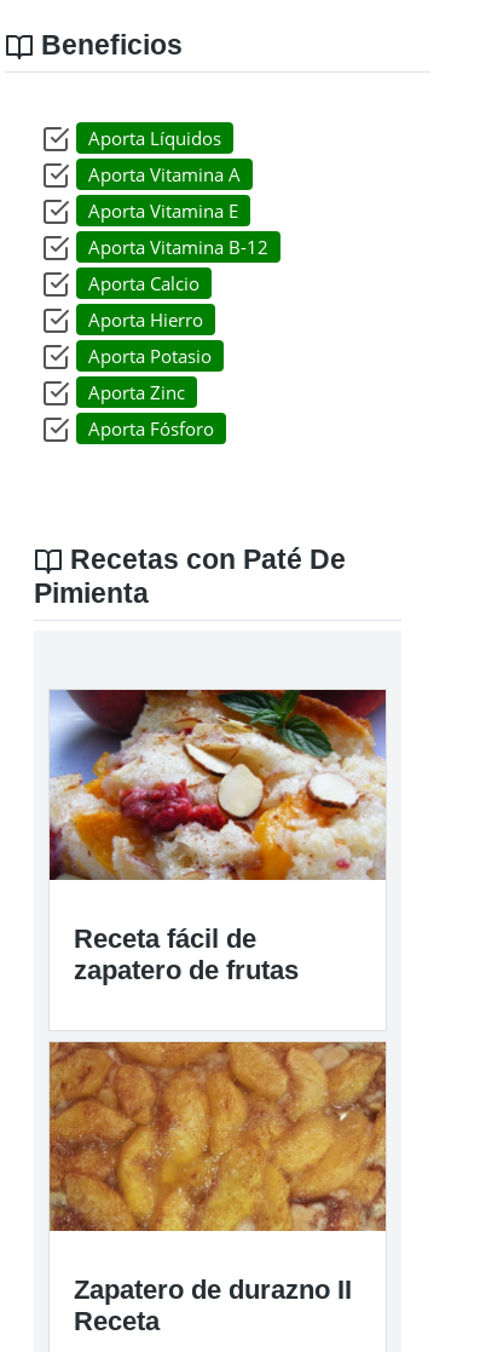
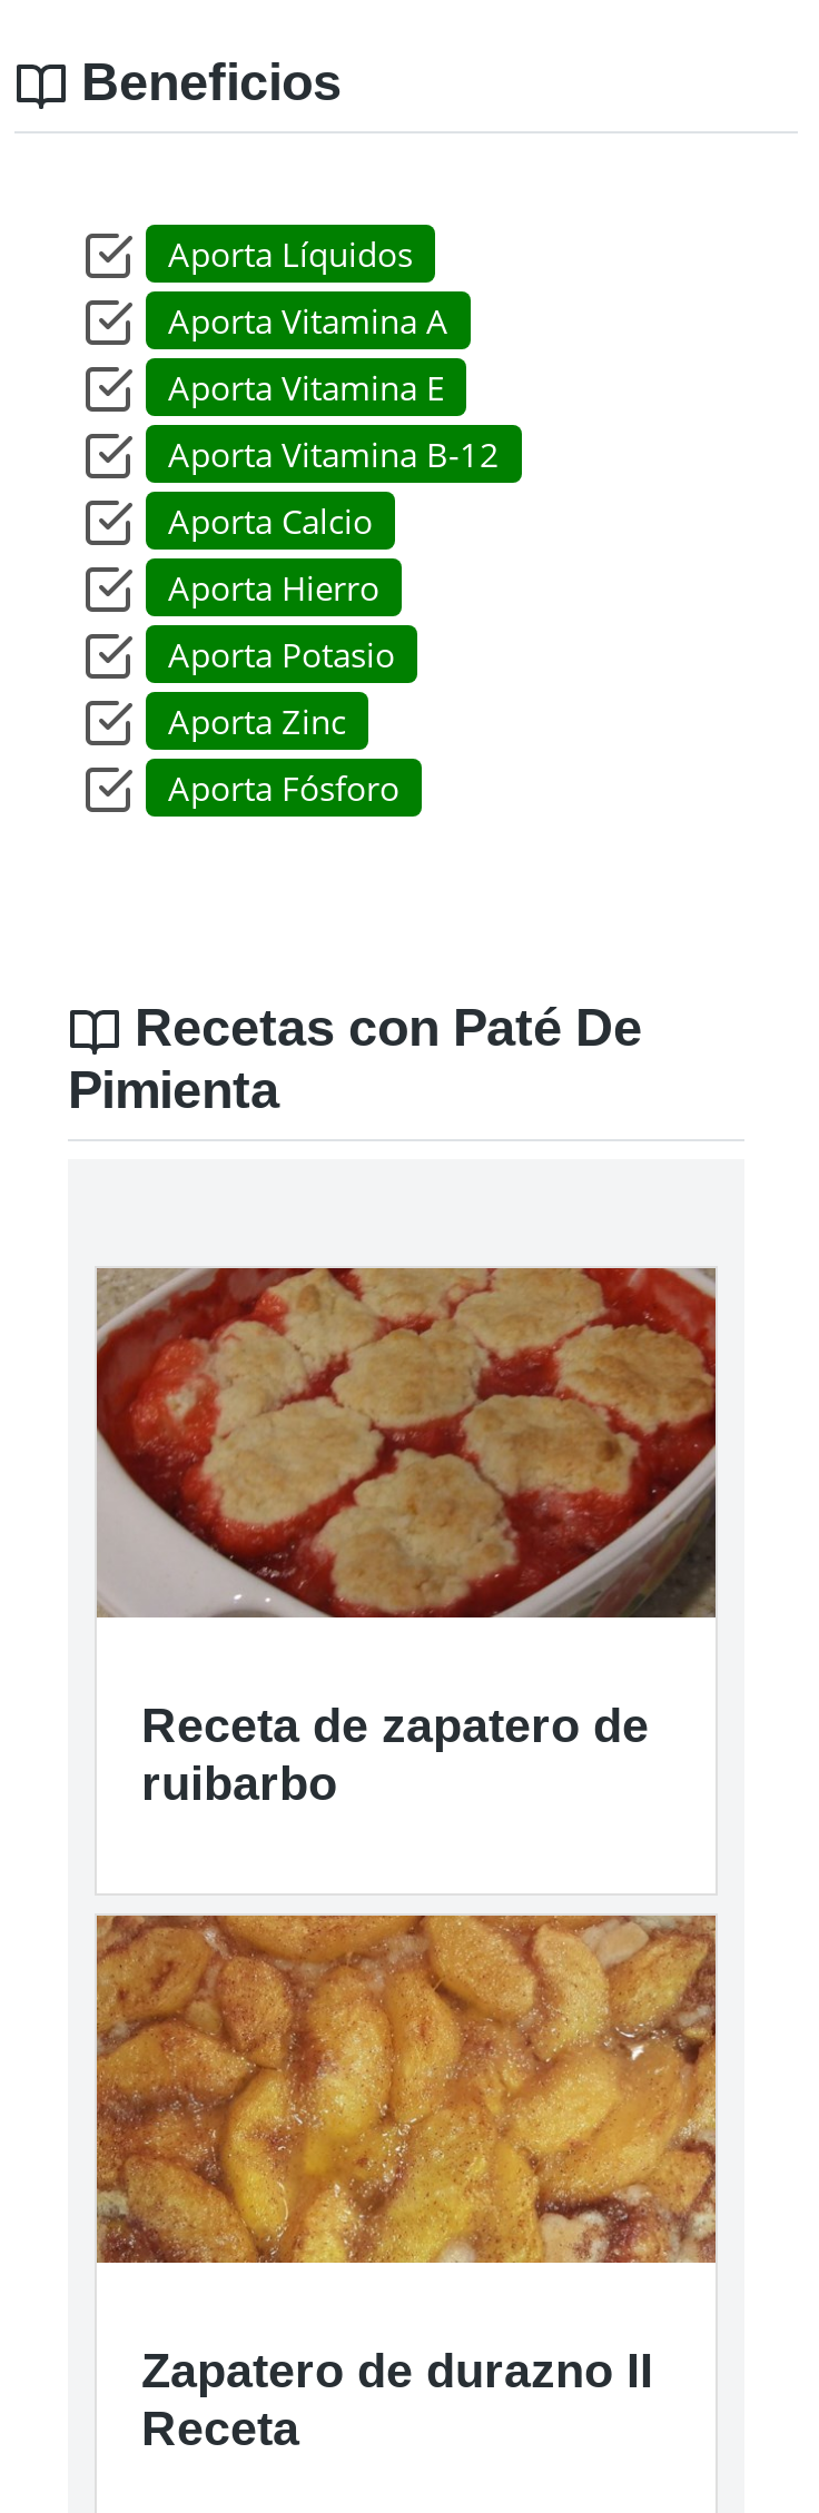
[50,689,387,985] [image] | Receta fácil de | zapatero de frutas -> [95,1266,718,1811] [image] | Receta de zapatero de | ruibarbo

